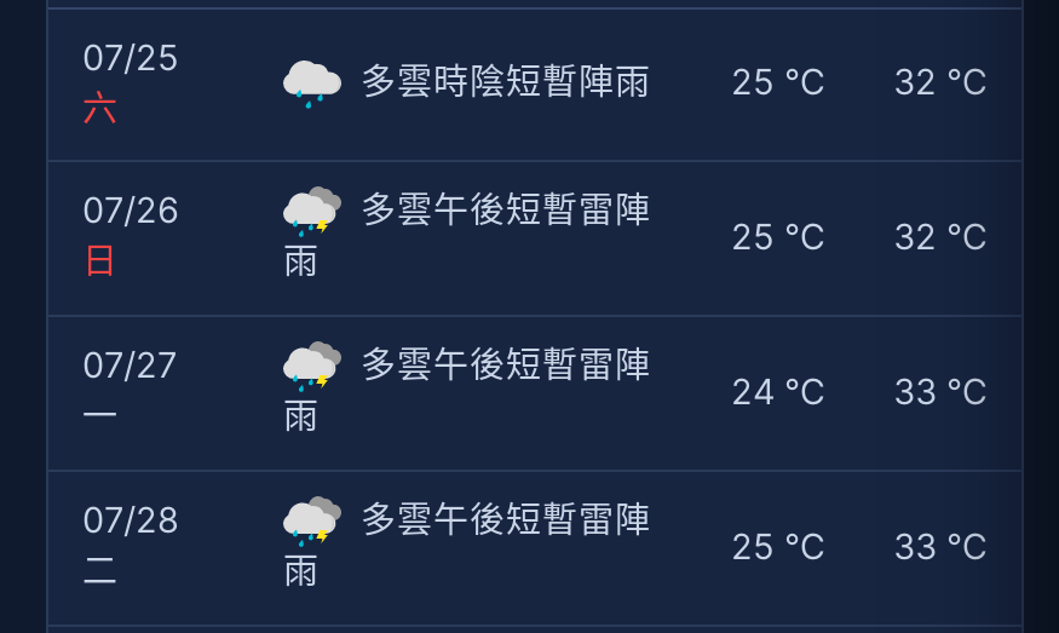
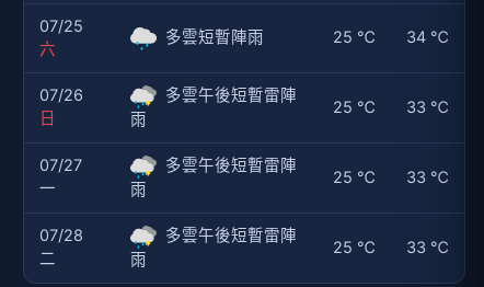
[351,59,651,103] 多雲時陰短暫陣雨 -> [161,28,264,48] 多雲短暫陣雨
[893,59,988,103] 32 ℃ -> [406,28,449,48] 34 ℃
[731,214,988,258] 25 ℃ 32 ℃ -> [333,98,449,118] 25 ℃ 33 ℃
[731,369,988,412] 24 ℃ 33 ℃ -> [333,168,449,188] 25 ℃ 33 ℃

